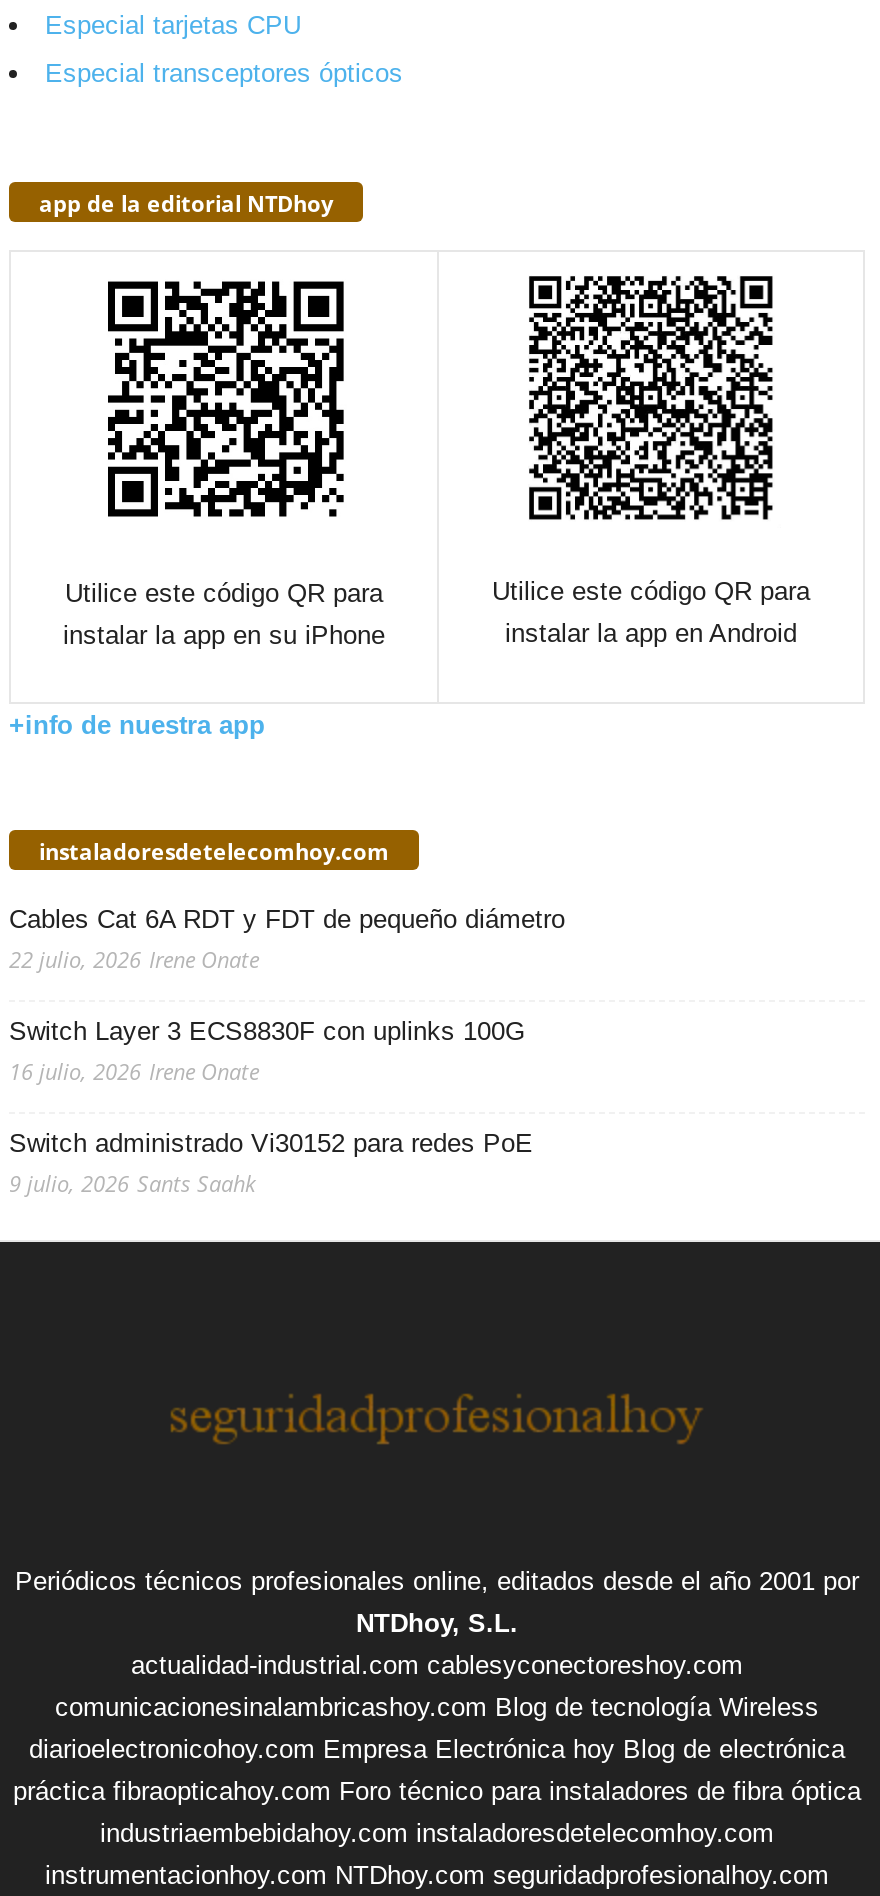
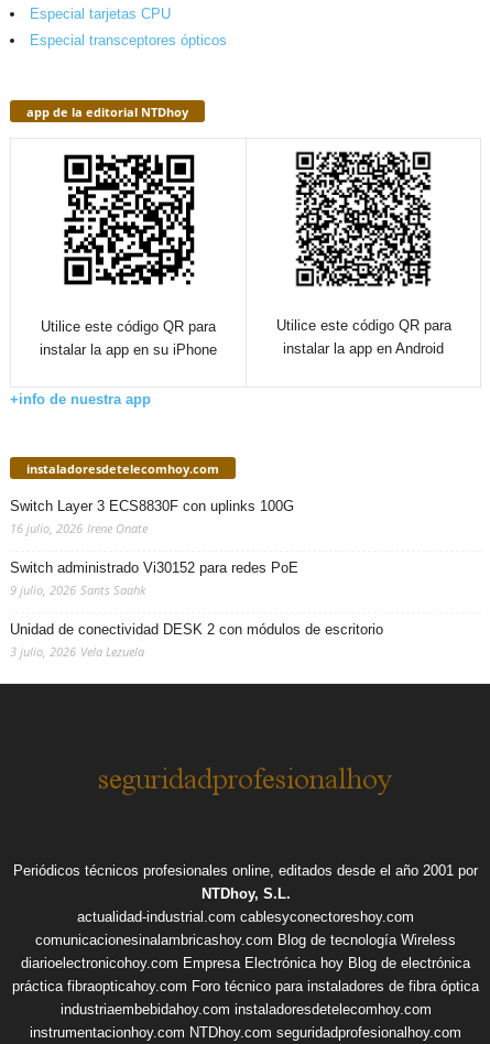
[9,903,565,973] Cables Cat 6A RDT y FDT de pequeño diámetro | 22 julio, 2026 Irene Onate -> none
moved [9,1015,533,1197] -> [10,497,298,598]: Switch Layer 3 ECS8830F con uplinks 100G | 16 julio, 2026 Irene Onate | Switch administrado Vi30152 para redes PoE | 9 julio, 2026 Sants Saahk
none -> [10,621,383,659] Unidad de conectividad DESK 2 con módulos de escritorio | 3 julio, 2026 Vela Lezuela

